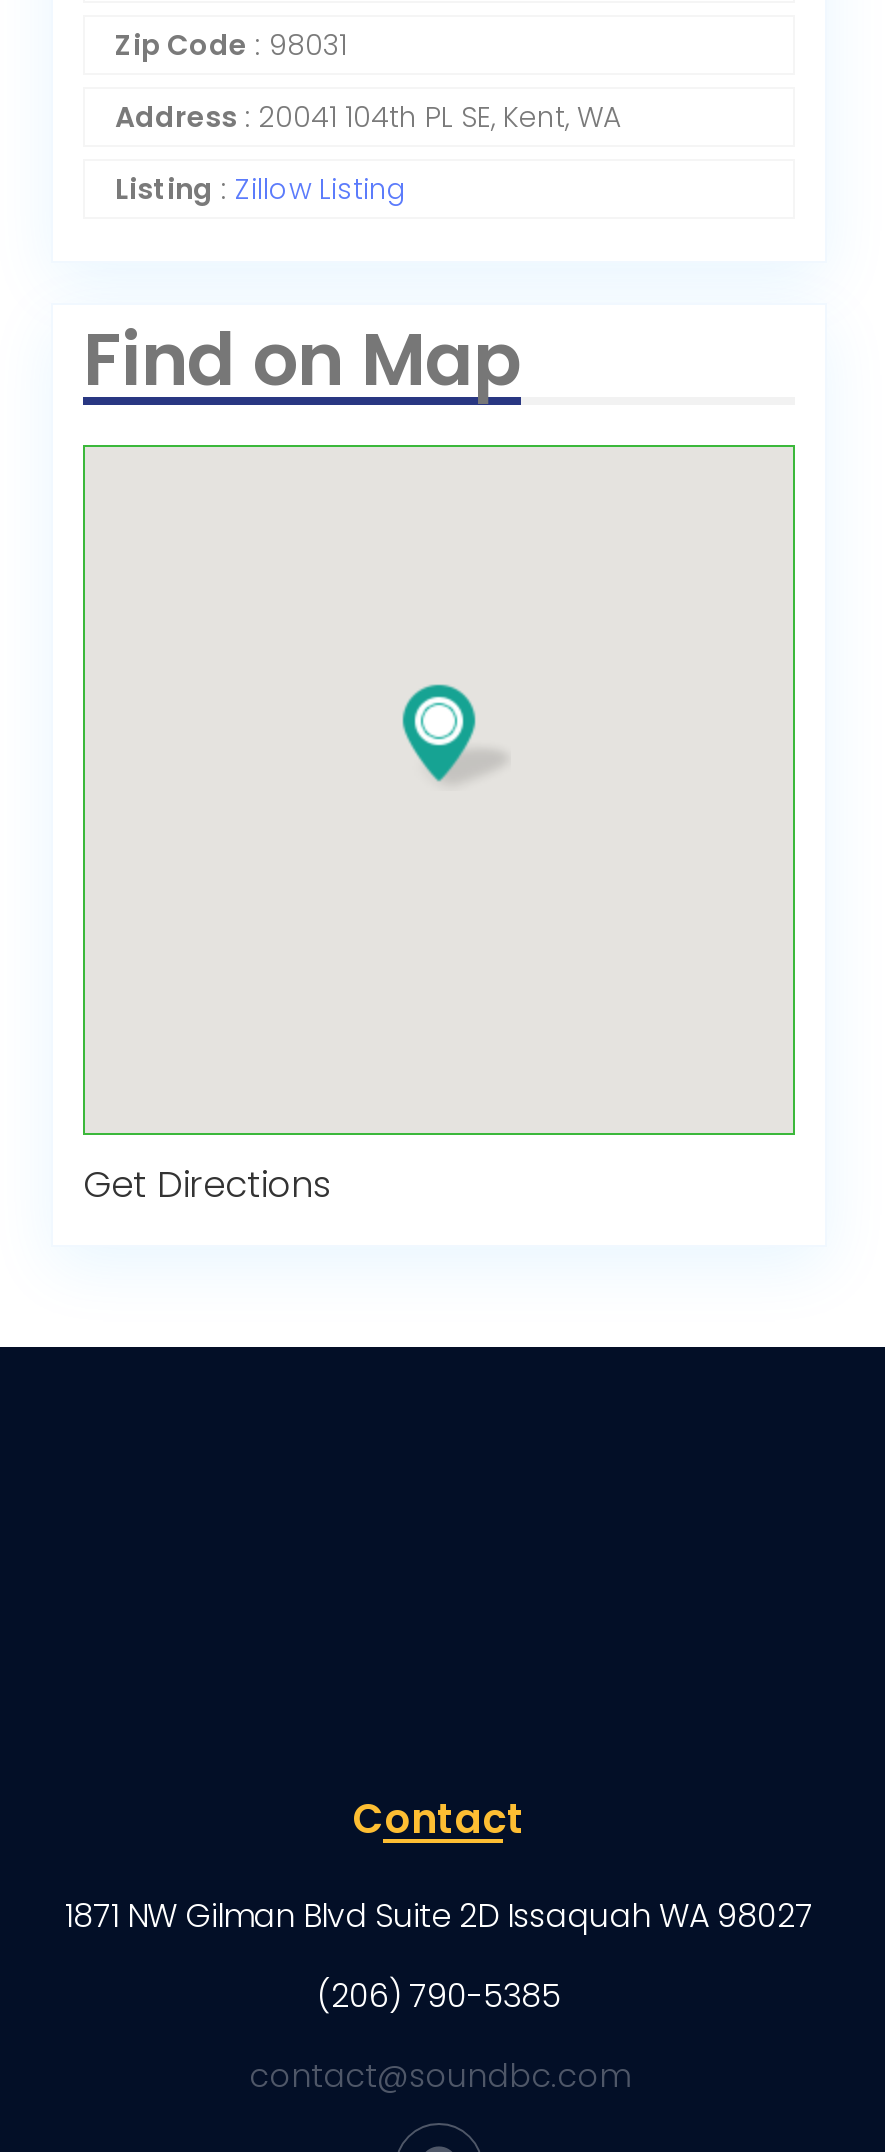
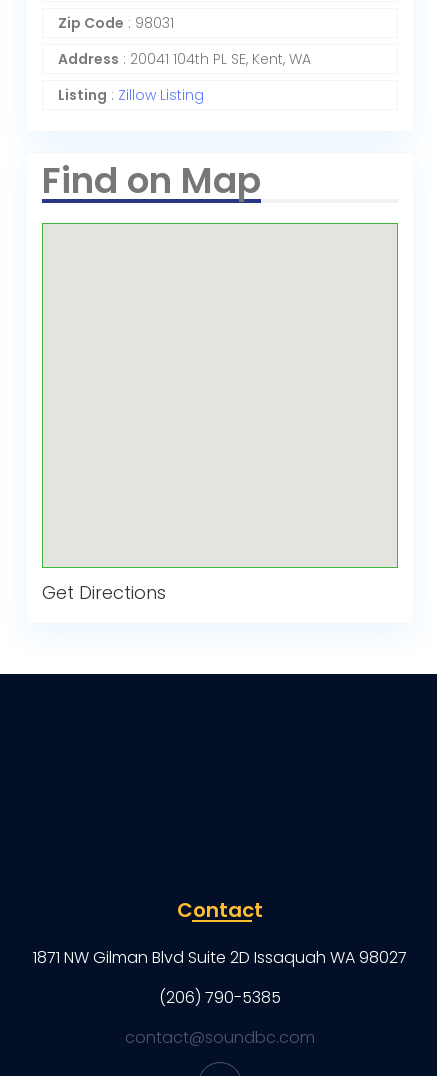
[401,682,493,782] [image] -> none

